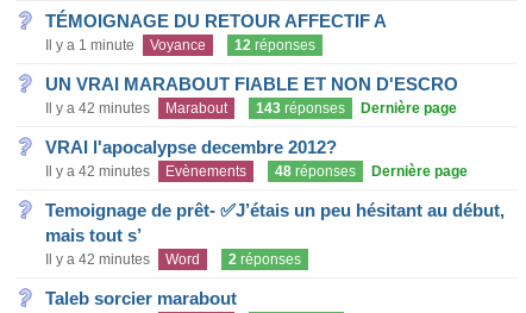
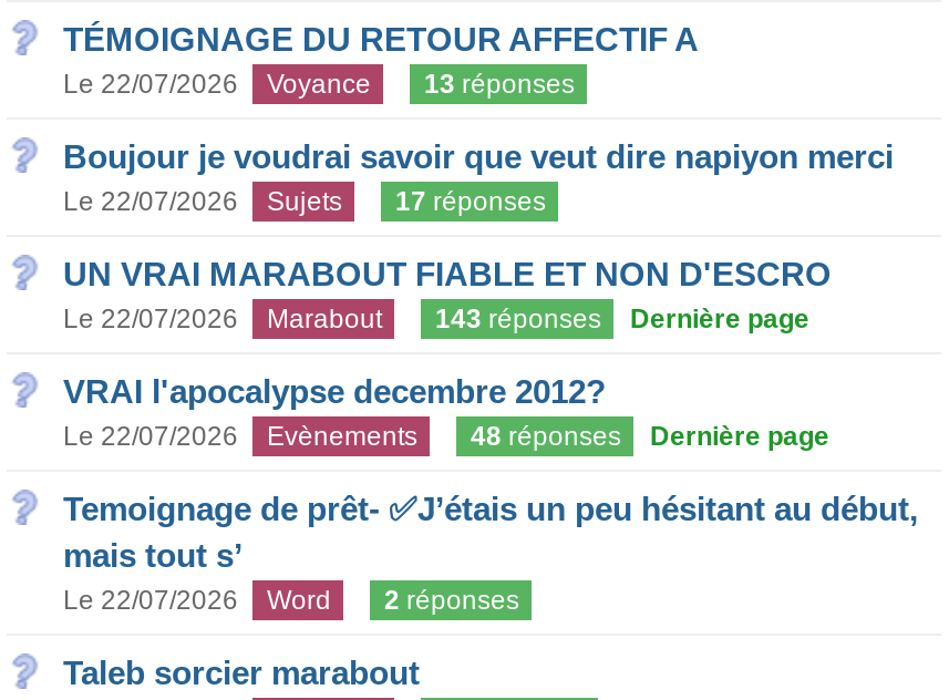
[46,37,139,54] Il y a 1 minute -> [63,69,245,100] Le 22/07/2026
[235,37,316,54] 12 réponses -> [63,69,893,217] 13 réponses | Boujour je voudrai savoir que veut dire napiyon merci | Le 22/07/2026 | Sujets | 17 réponses
[46,100,457,117] Il y a 42 minutes Marabout 143 réponses Dernière page -> [63,303,809,334] Le 22/07/2026 Marabout 143 réponses Dernière page
[46,163,468,180] Il y a 42 minutes Evènements 48 réponses Dernière page -> [63,421,829,452] Le 22/07/2026 Evènements 48 réponses Dernière page
[46,251,302,268] Il y a 42 minutes Word 2 réponses -> [63,585,519,616] Le 22/07/2026 Word 2 réponses

